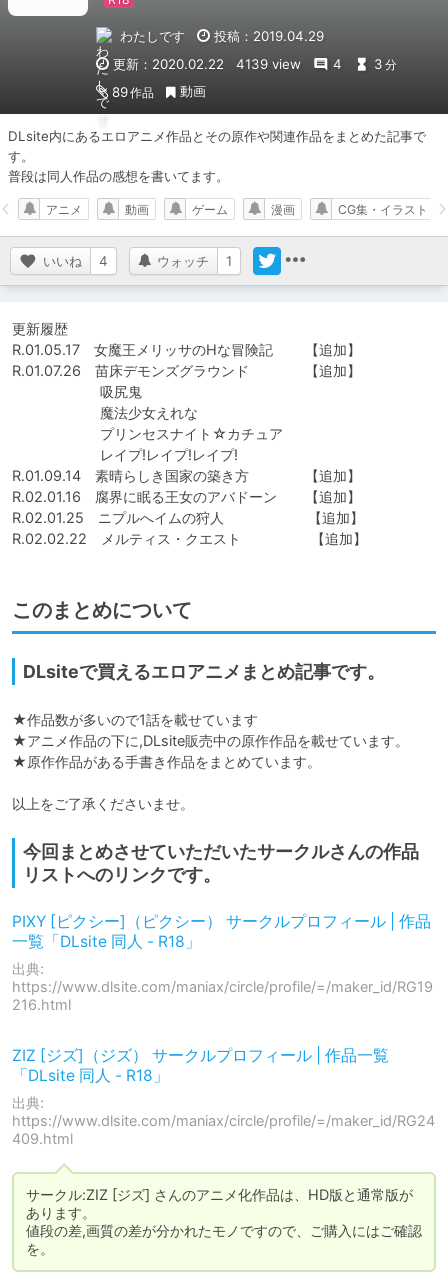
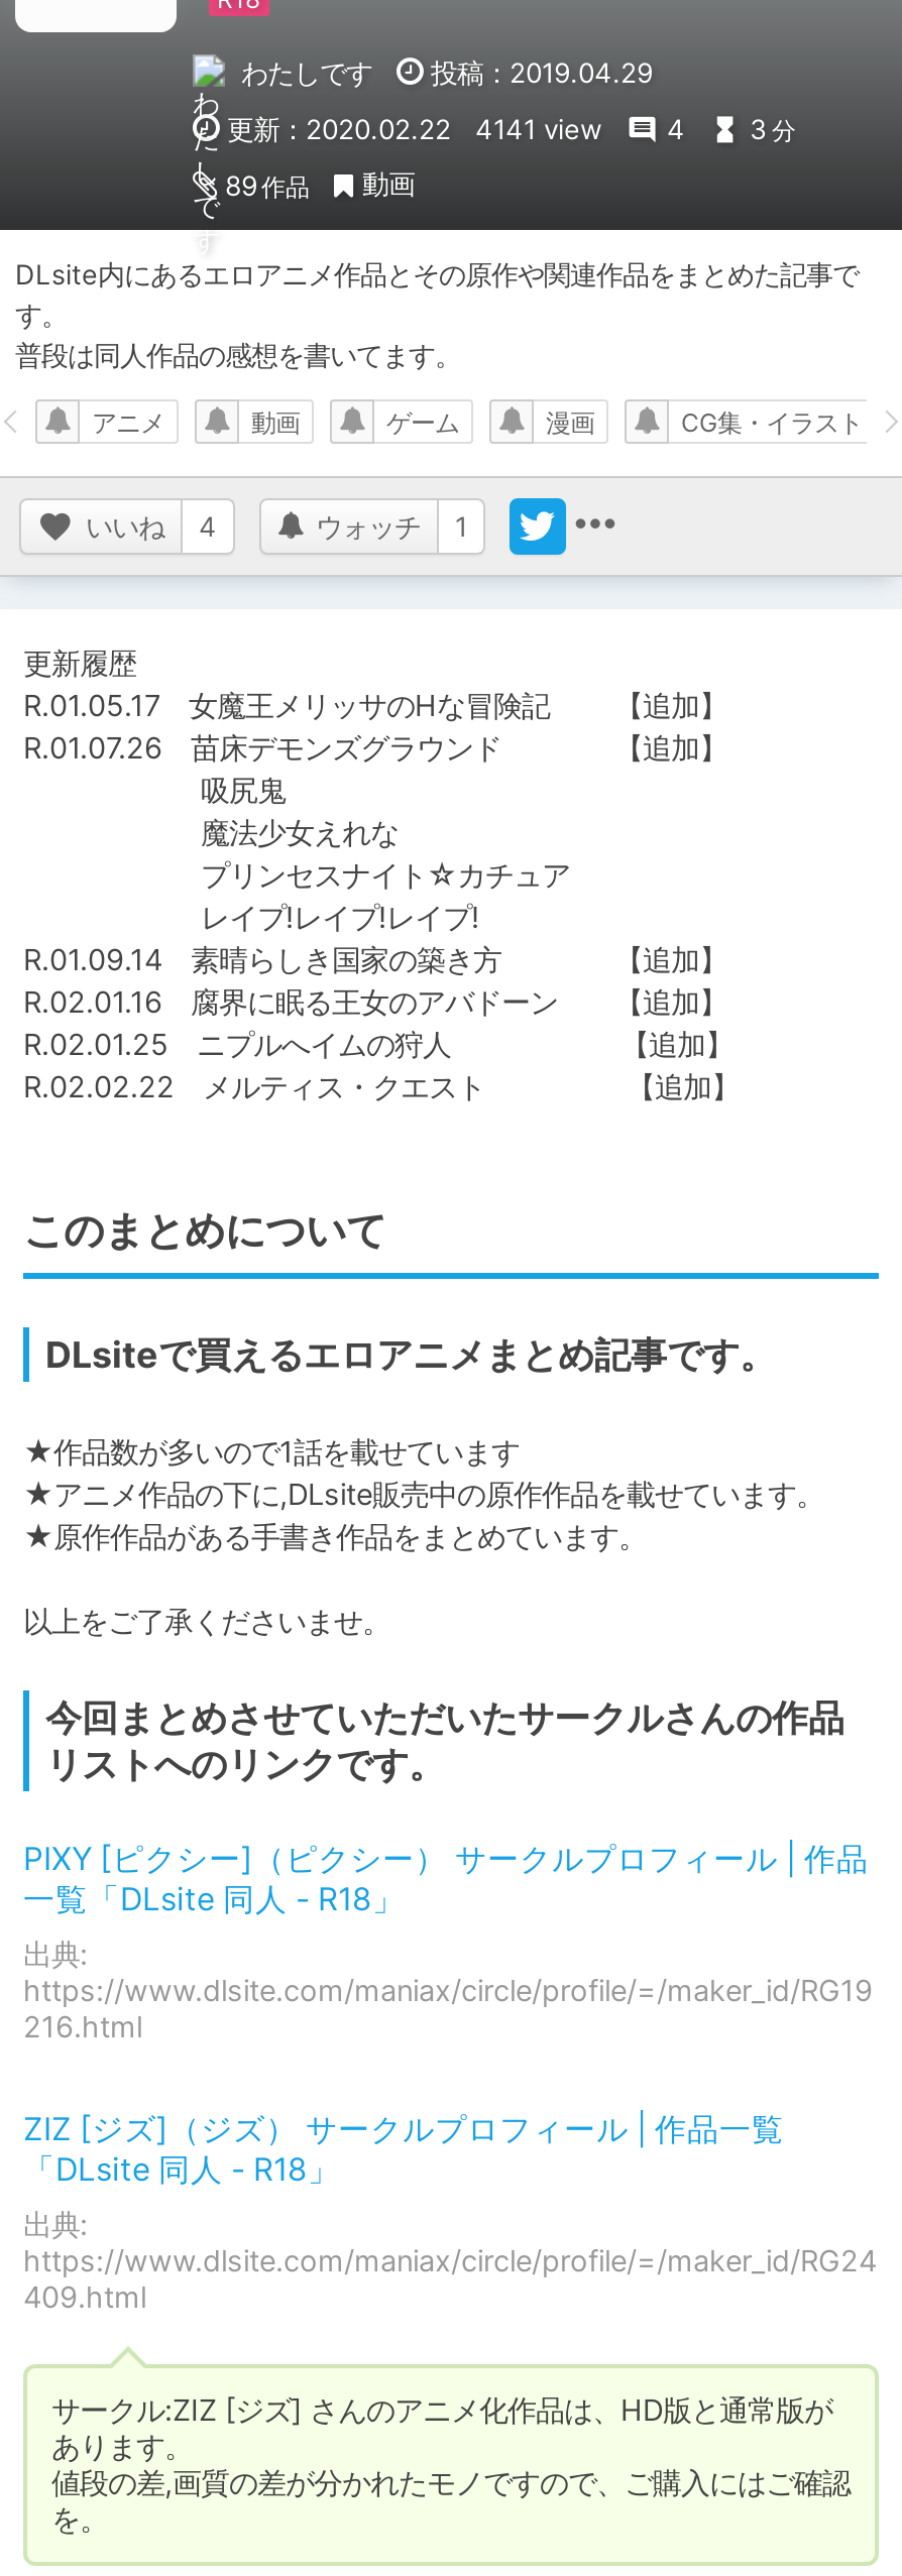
[113,55,397,71] 更新：2020.02.22 4139 view 4 3 分 -> [227,112,796,144] 更新：2020.02.22 4141 view 4 3 分

